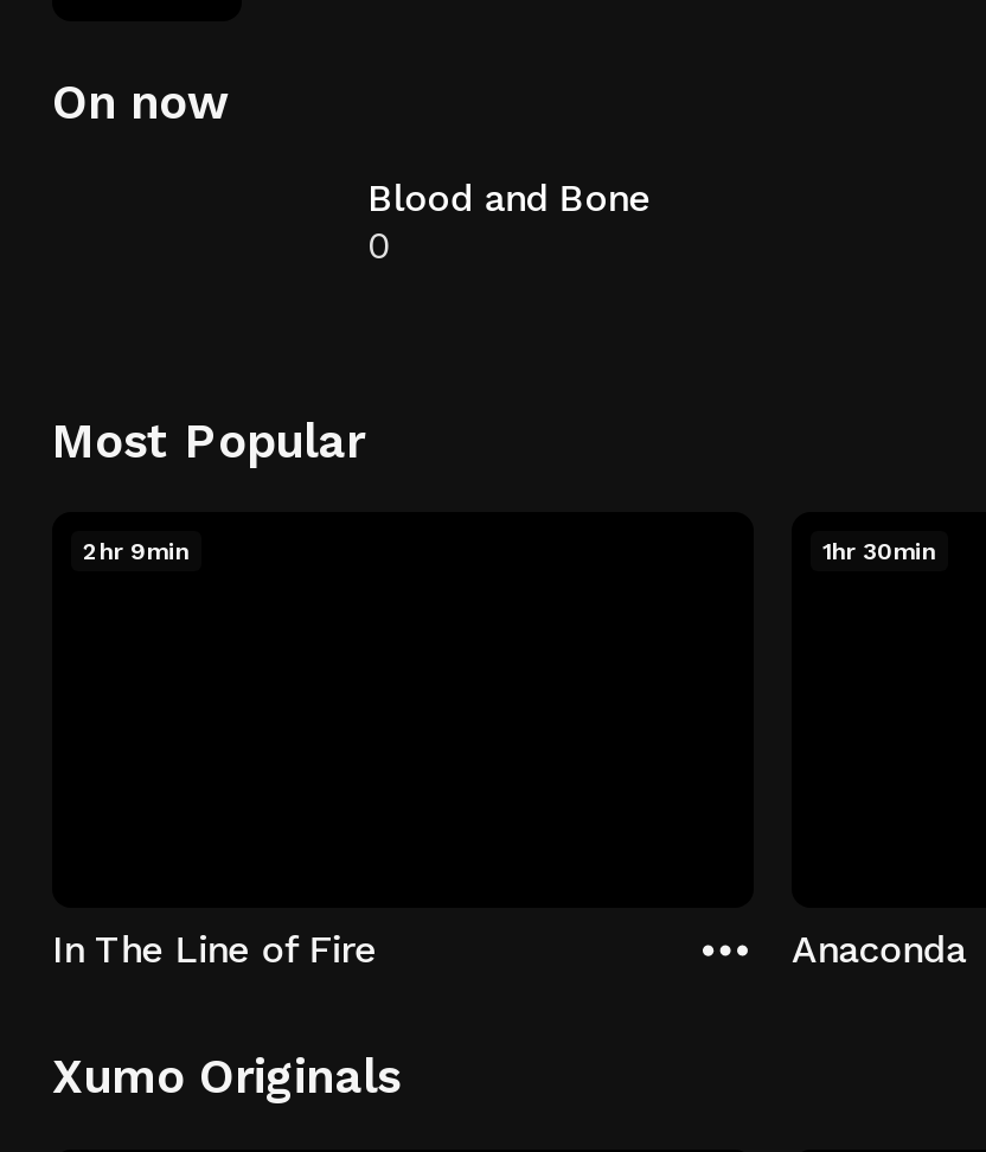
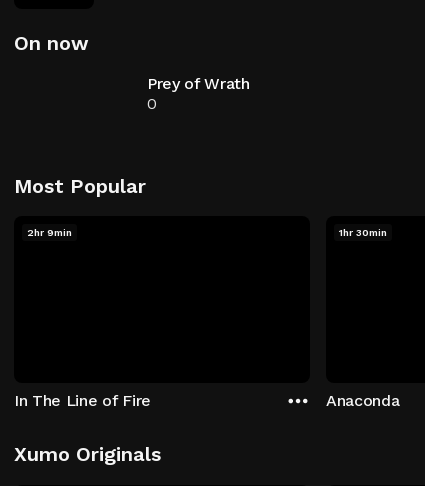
[367,175,651,220] Blood and Bone -> [147,74,250,93] Prey of Wrath

